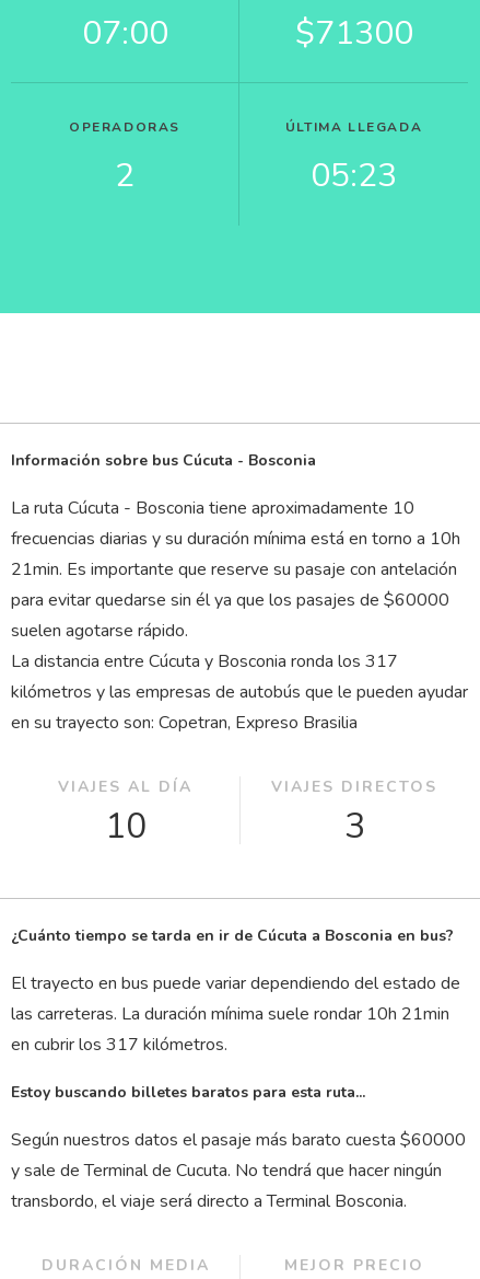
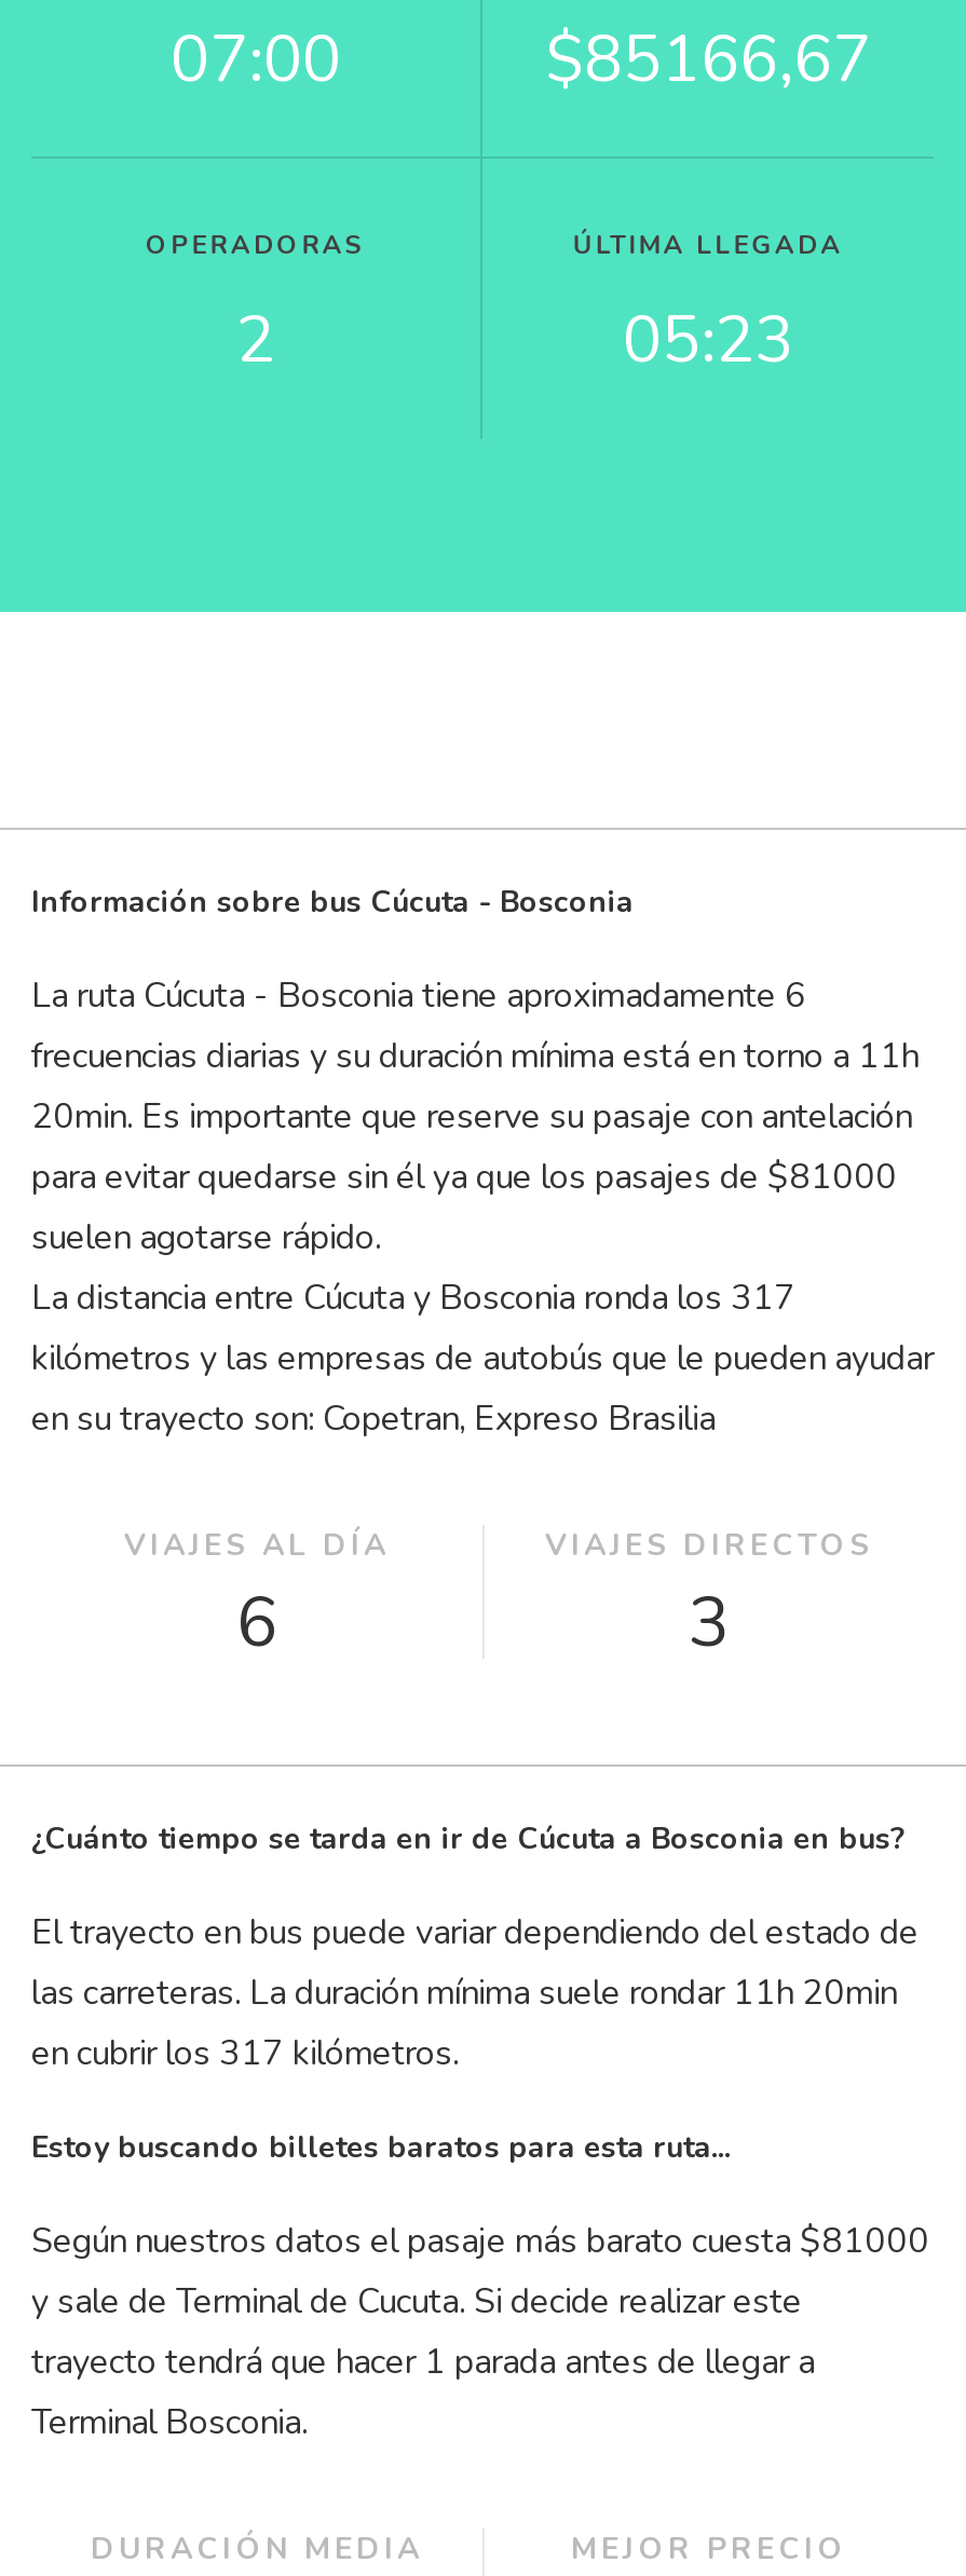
[295,11,413,56] $71300 -> [545,16,871,105] $85166,67
[11,496,414,520] La ruta Cúcuta - Bosconia tiene aproximadamente 10 -> [31,972,806,1020] La ruta Cúcuta - Bosconia tiene aproximadamente 6
[11,527,460,551] frecuencias diarias y su duración mínima está en torno a 10h -> [31,1033,919,1080] frecuencias diarias y su duración mínima está en torno a 11h
[11,557,457,581] 21min. Es importante que reserve su pasaje con antelación -> [31,1093,912,1141] 20min. Es importante que reserve su pasaje con antelación
[11,588,449,612] para evitar quedarse sin él ya que los pasajes de $60000 -> [31,1154,897,1201] para evitar quedarse sin él ya que los pasajes de $81000
[104,803,146,850] 10 -> [236,1577,277,1669] 6
[11,1002,449,1026] las carreteras. La duración mínima suele rondar 10h 21min -> [31,1970,897,2017] las carreteras. La duración mínima suele rondar 11h 20min
[11,1128,466,1213] Según nuestros datos el pasaje más barato cuesta $60000 | y sale de Terminal de Cucuta. No tendrá que hacer ningún | transbordo, el viaje será directo a Terminal Bosconia. -> [31,2218,929,2446] Según nuestros datos el pasaje más barato cuesta $81000 | y sale de Terminal de Cucuta. Si decide realizar este | trayecto tendrá que hacer 1 parada antes de llegar a | Terminal Bosconia.

